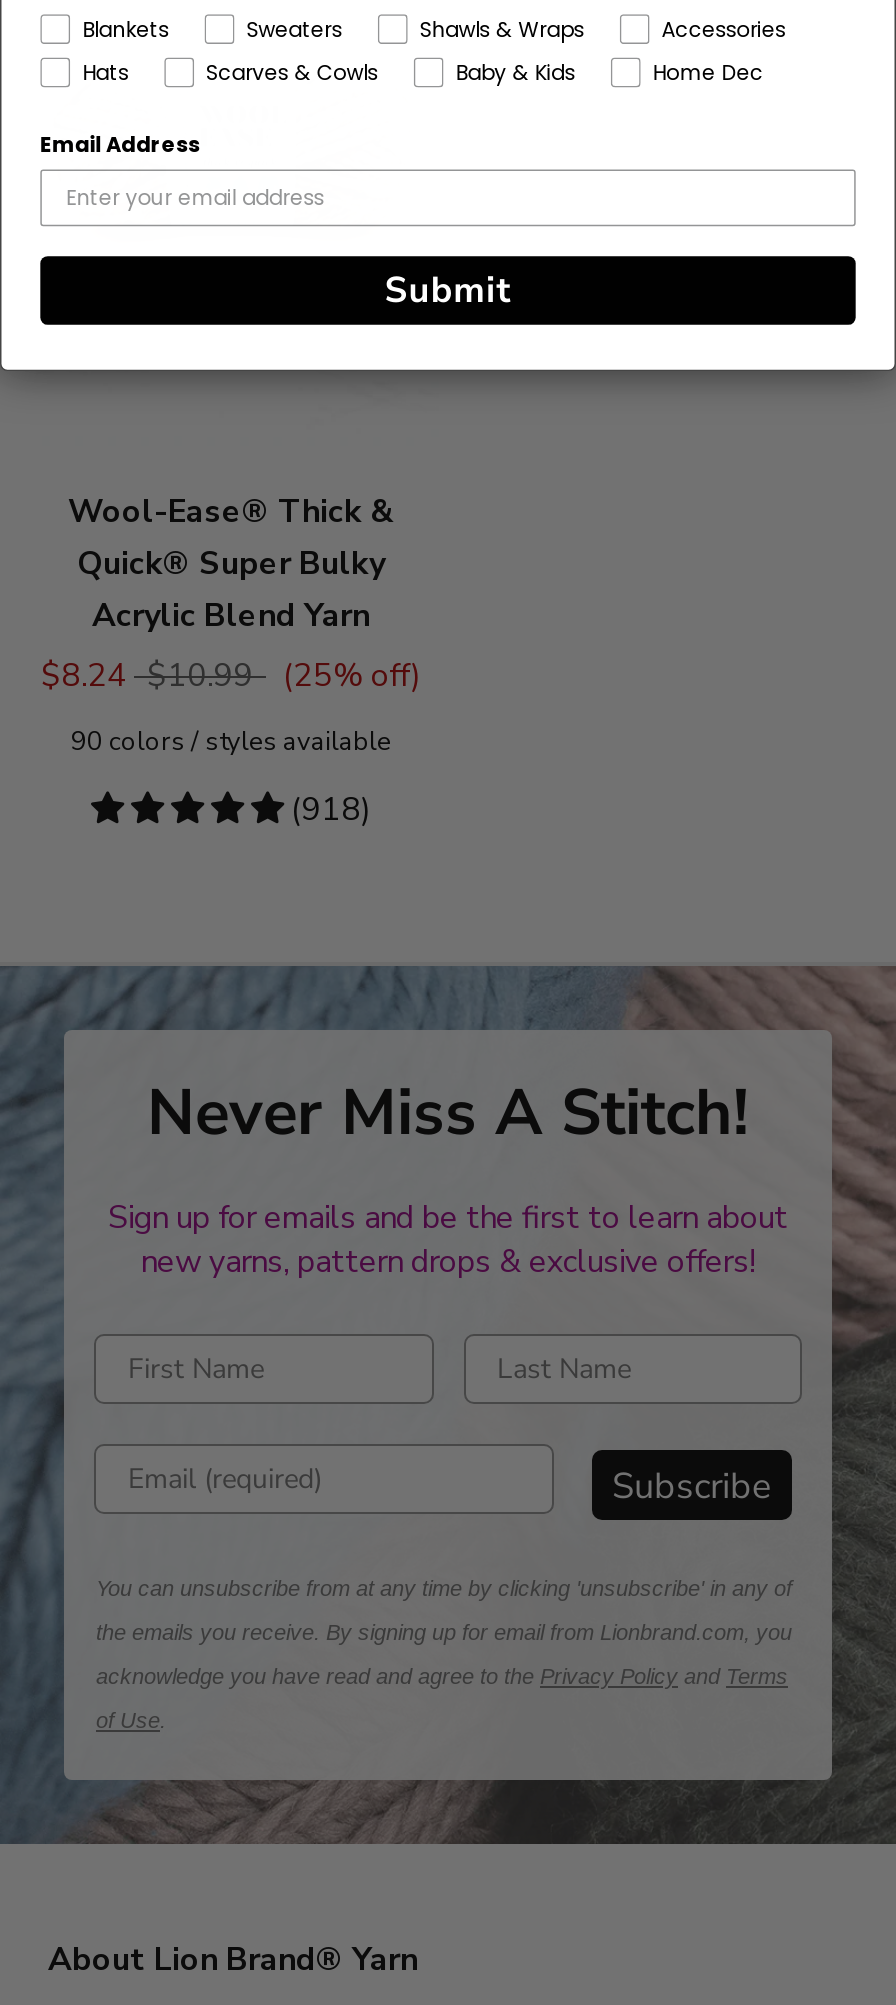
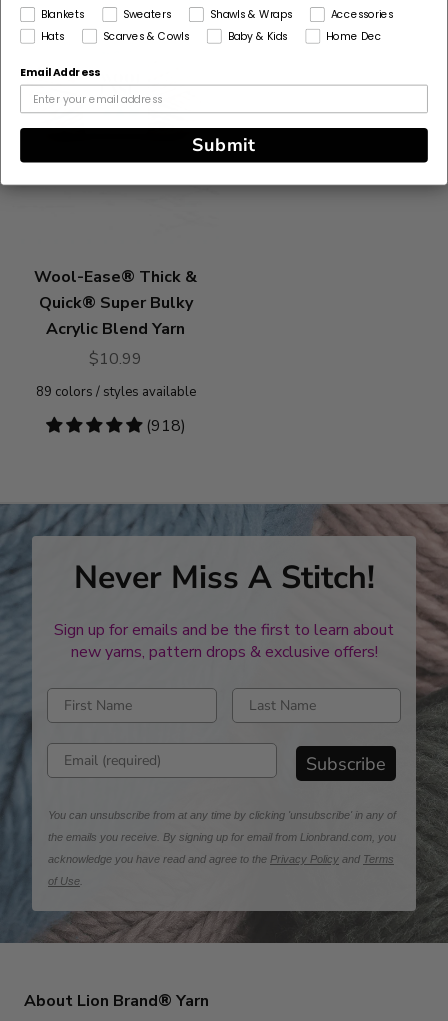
[41,654,421,698] $8.24 $10.99 | (25% off) -> [89,348,142,370] $10.99
[71,724,391,760] 90 colors / styles available -> [35,383,195,401] 89 colors / styles available

